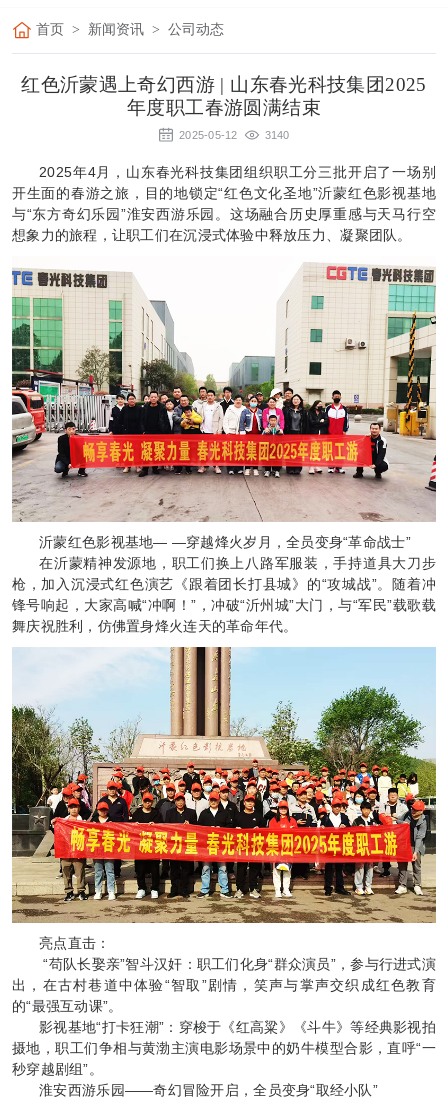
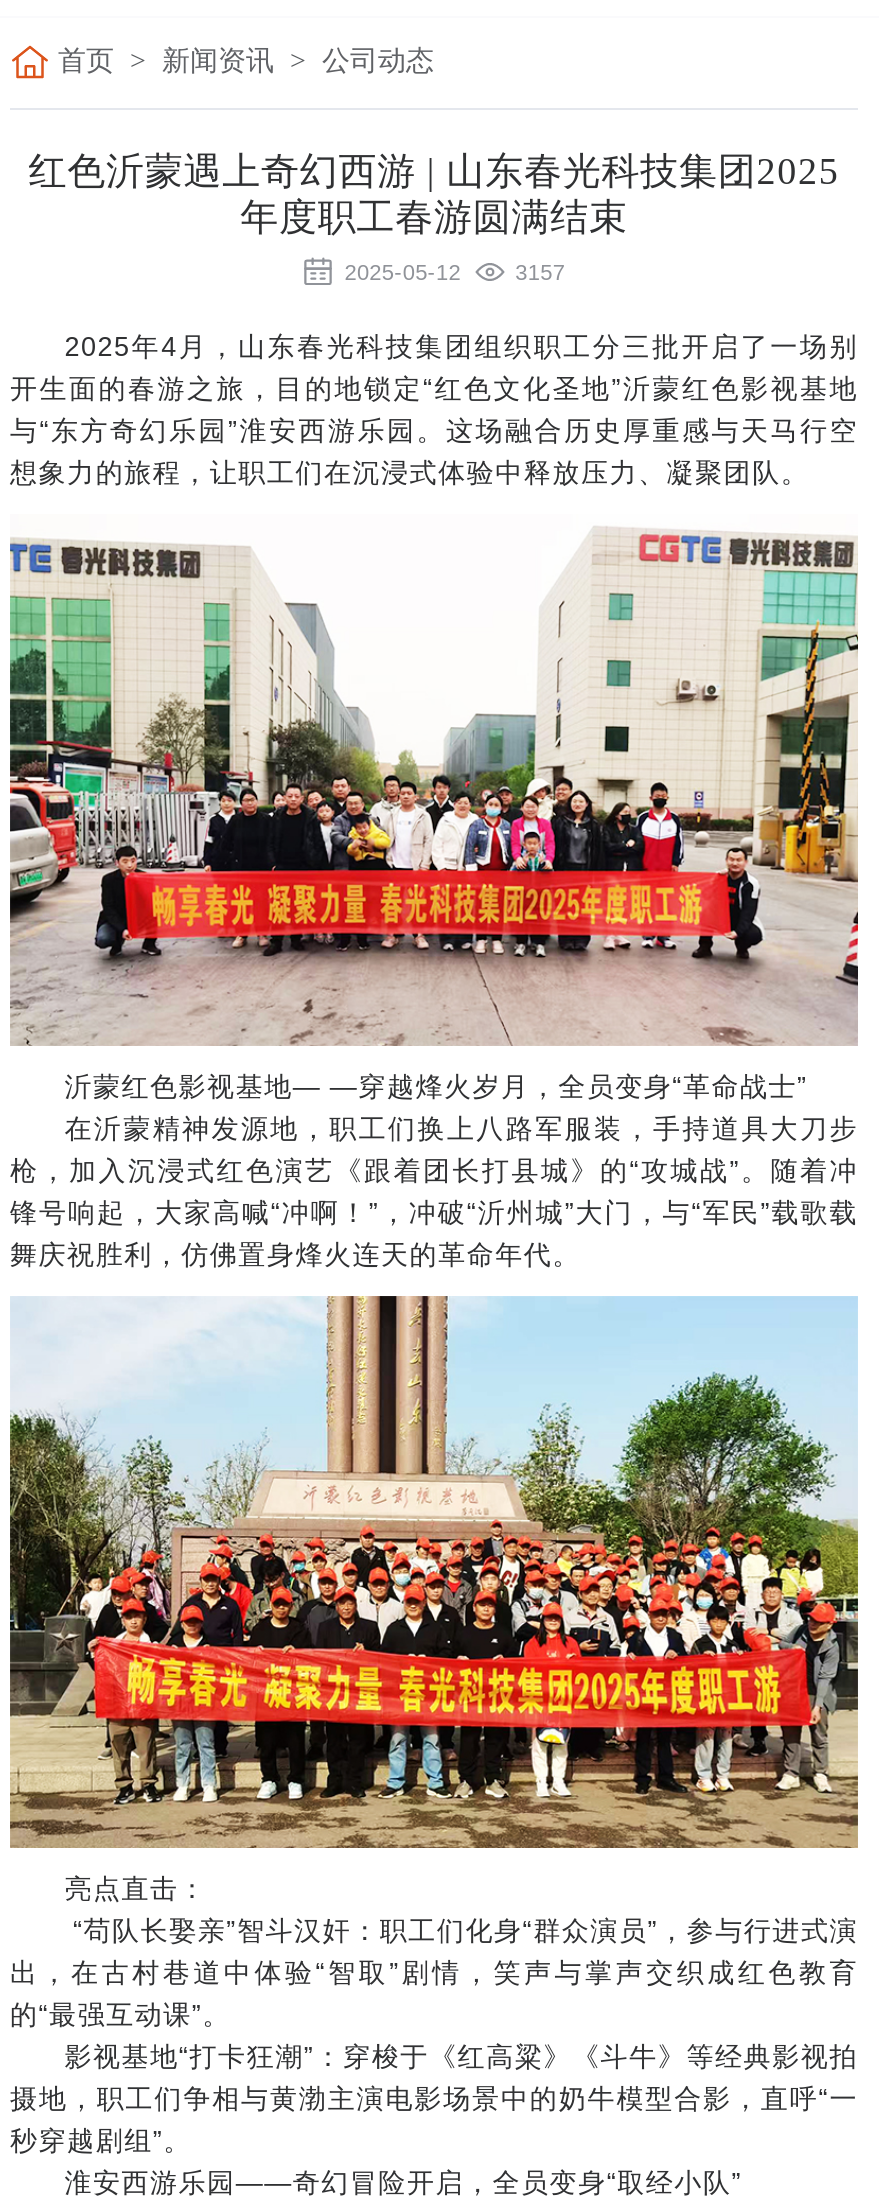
[265,129,290,141] 3140 -> [515,259,565,283] 3157

